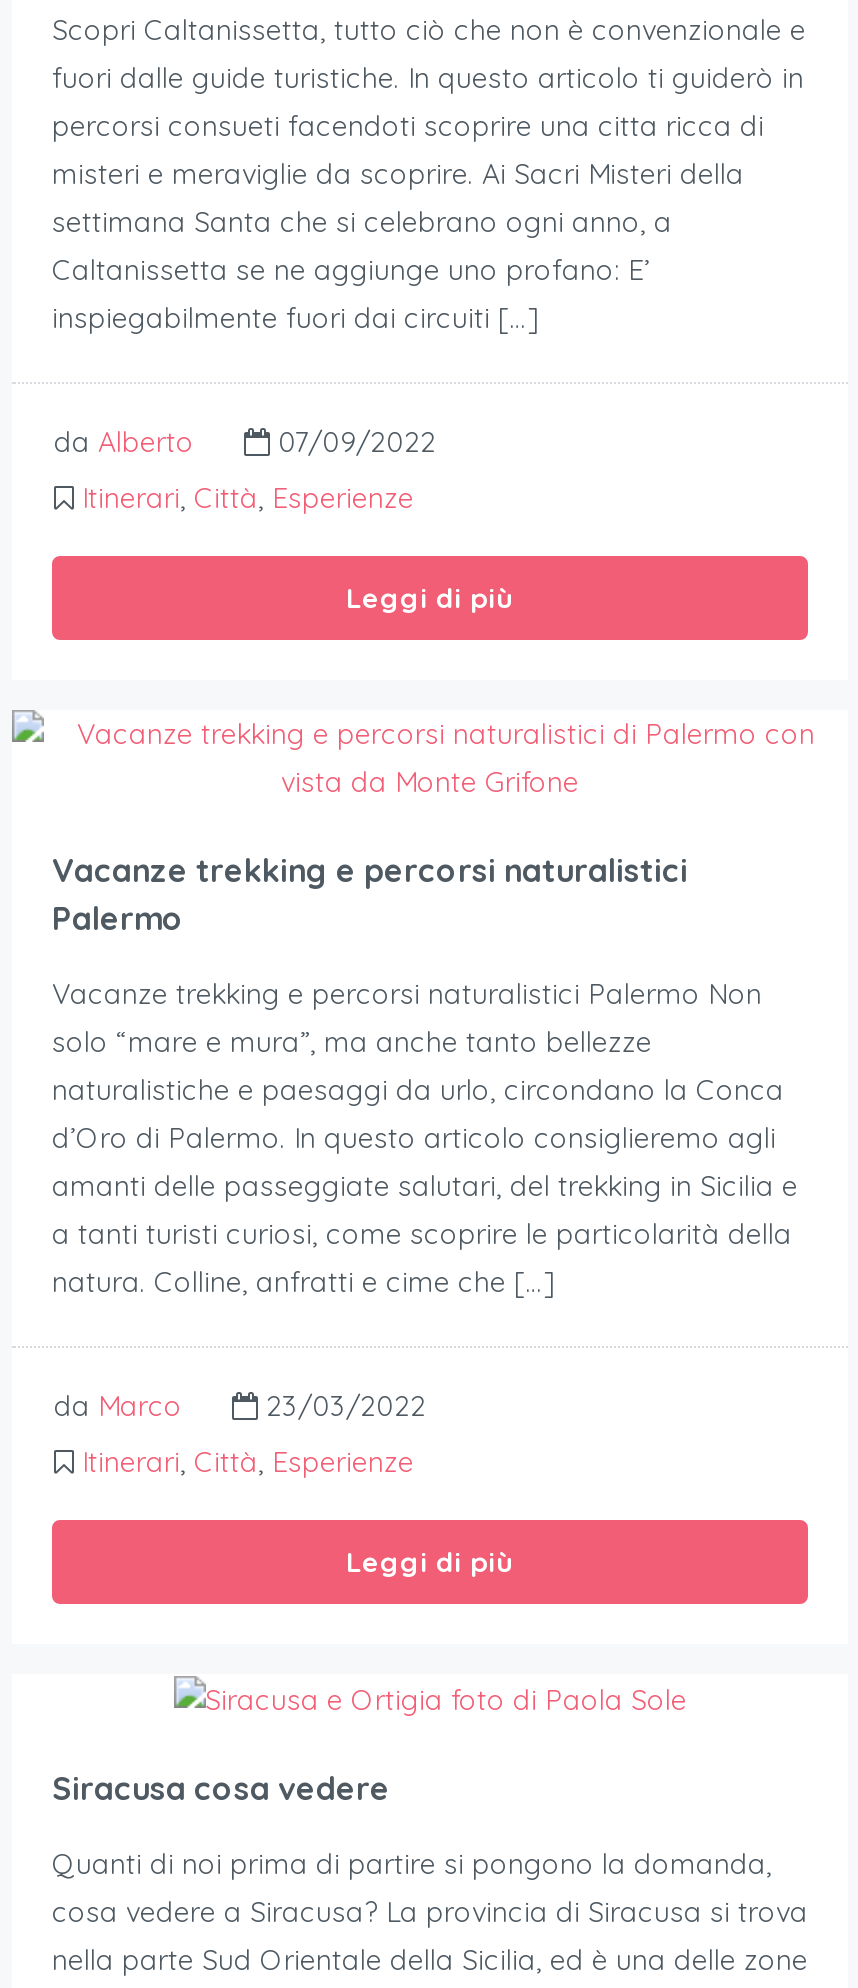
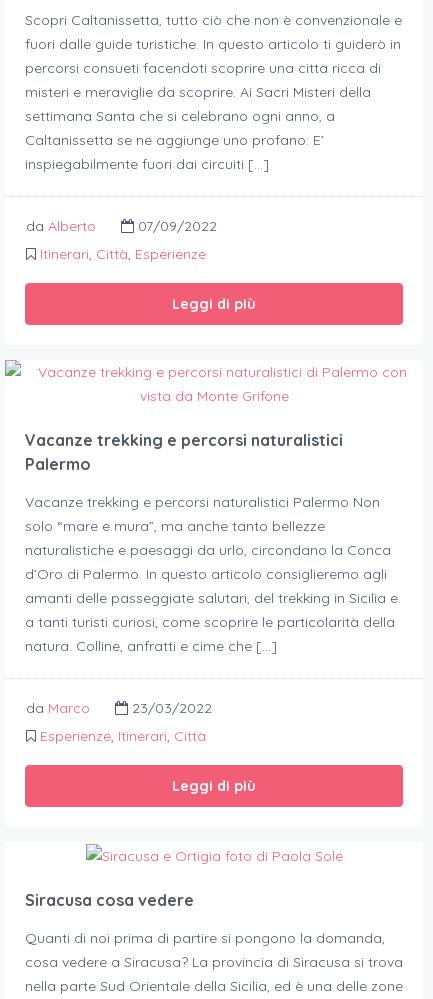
[82,1444,414,1480] Itinerari, Città, Esperienze -> [40,727,206,745] Esperienze, Itinerari, Città

